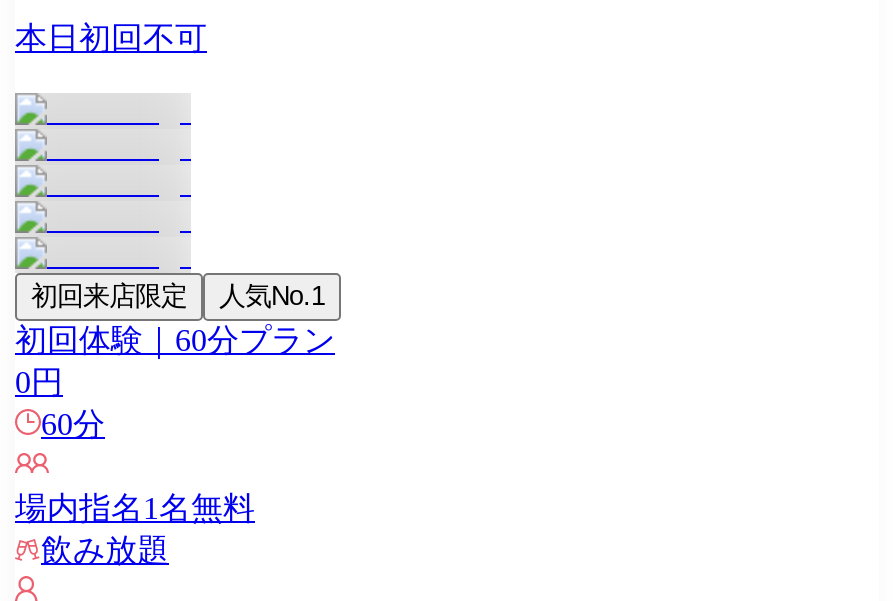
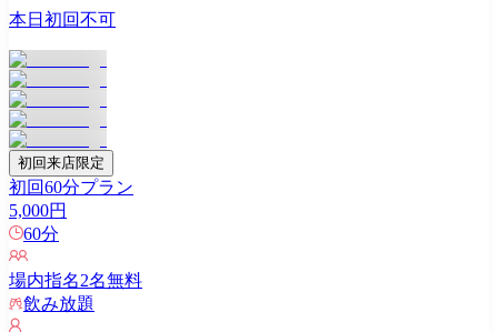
[15,280,335,398] 人気No.1 | 初回体験｜60分プラン | 0円 -> [9,177,133,219] 初回60分プラン | 5,000円
[15,490,255,524] 場内指名1名無料 -> [9,270,142,289] 場内指名2名無料

